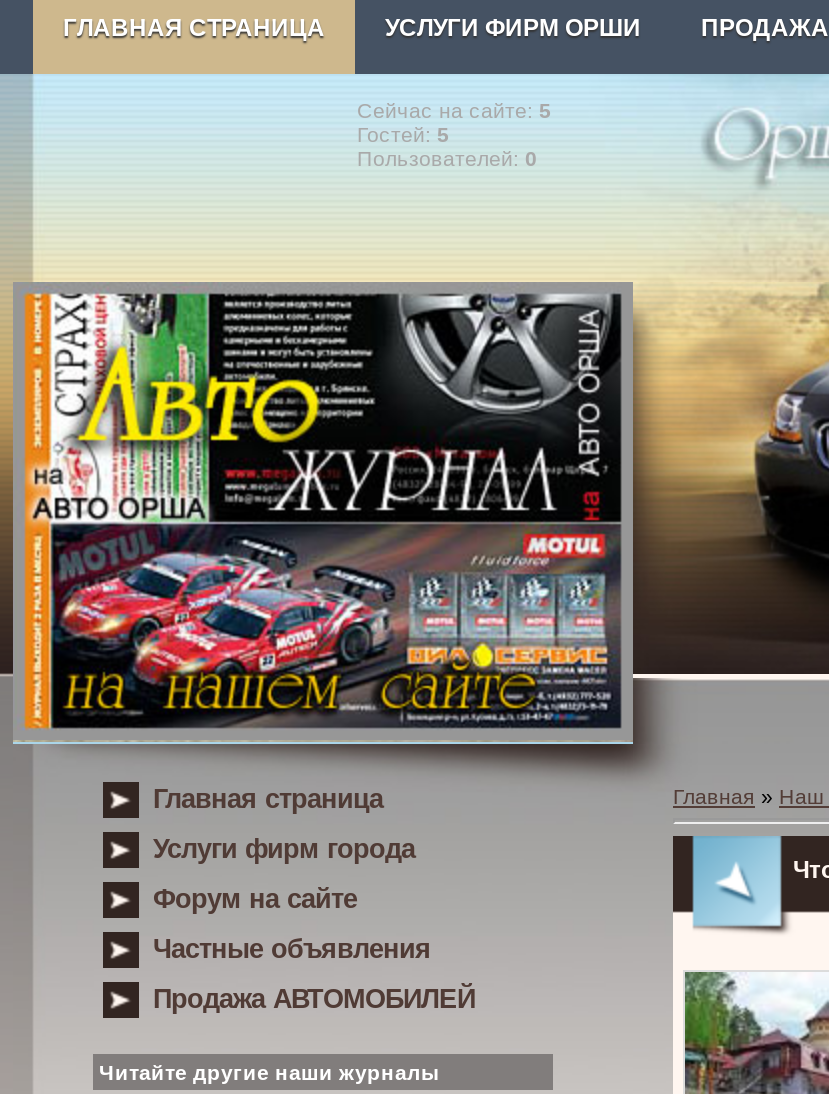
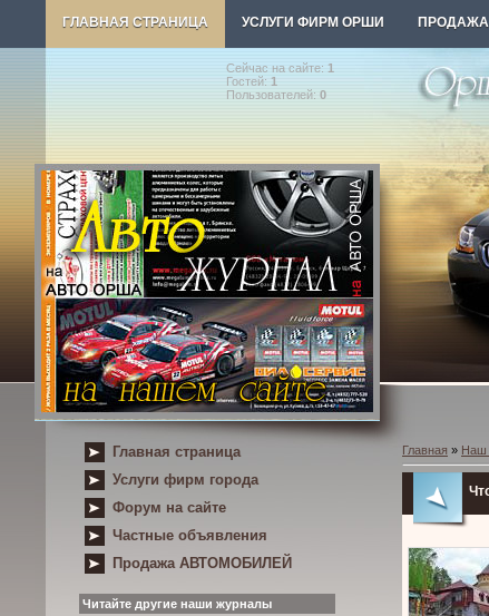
[357,98,551,122] Сейчас на сайте: 5 -> [226,61,334,75] Сейчас на сайте: 1
[357,122,449,146] Гостей: 5 -> [226,75,277,88] Гостей: 1

